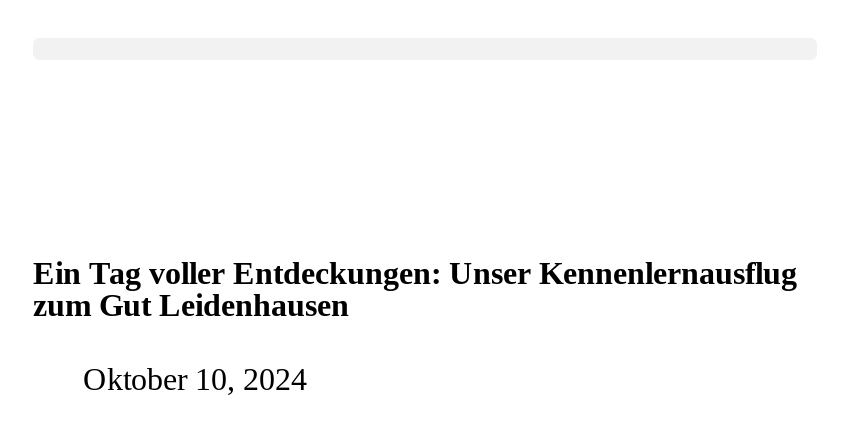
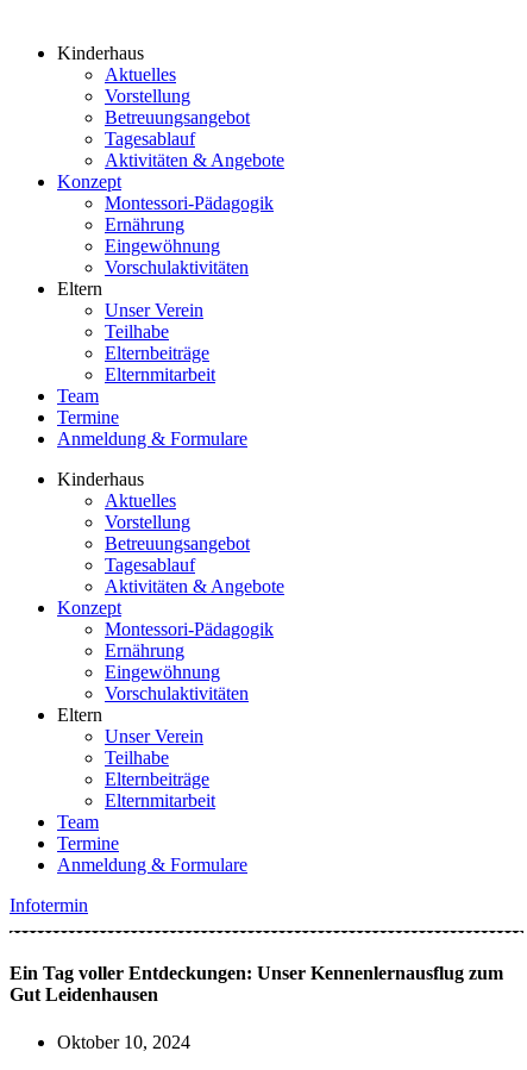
[33,256,797,322] Ein Tag voller Entdeckungen: Unser Kennenlernausflug | zum Gut Leidenhausen -> [10,43,503,1005] Kinderhaus | Aktuelles | Vorstellung | Betreuungsangebot | Tagesablauf | Aktivitäten & Angebote | Konzept | Montessori-Pädagogik | Ernährung | Eingewöhnung | Vorschulaktivitäten | Eltern | Unser Verein | Teilhabe | Elternbeiträge | Elternmitarbeit | Team | Termine | Anmeldung & Formulare | Kinderhaus | Aktuelles | Vorstellung | Betreuungsangebot | Tagesablauf | Aktivitäten & Angebote | Konzept | Montessori-Pädagogik | Ernährung | Eingewöhnung | Vorschulaktivitäten | Eltern | Unser Verein | Teilhabe | Elternbeiträge | Elternmitarbeit | Team | Termine | Anmeldung & Formulare | Infotermin | Ein Tag voller Entdeckungen: Unser Kennenlernausflug zum | Gut Leidenhausen

